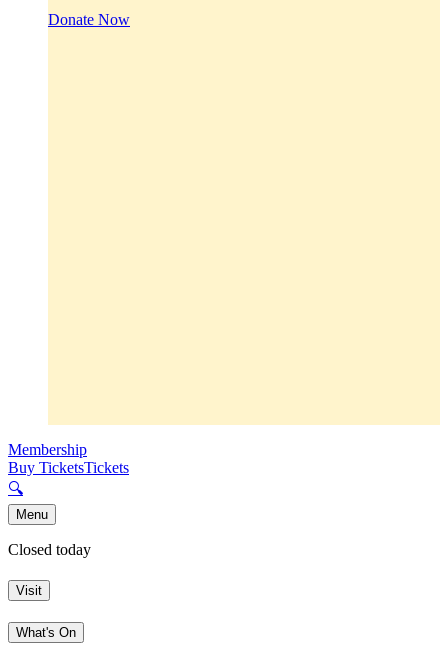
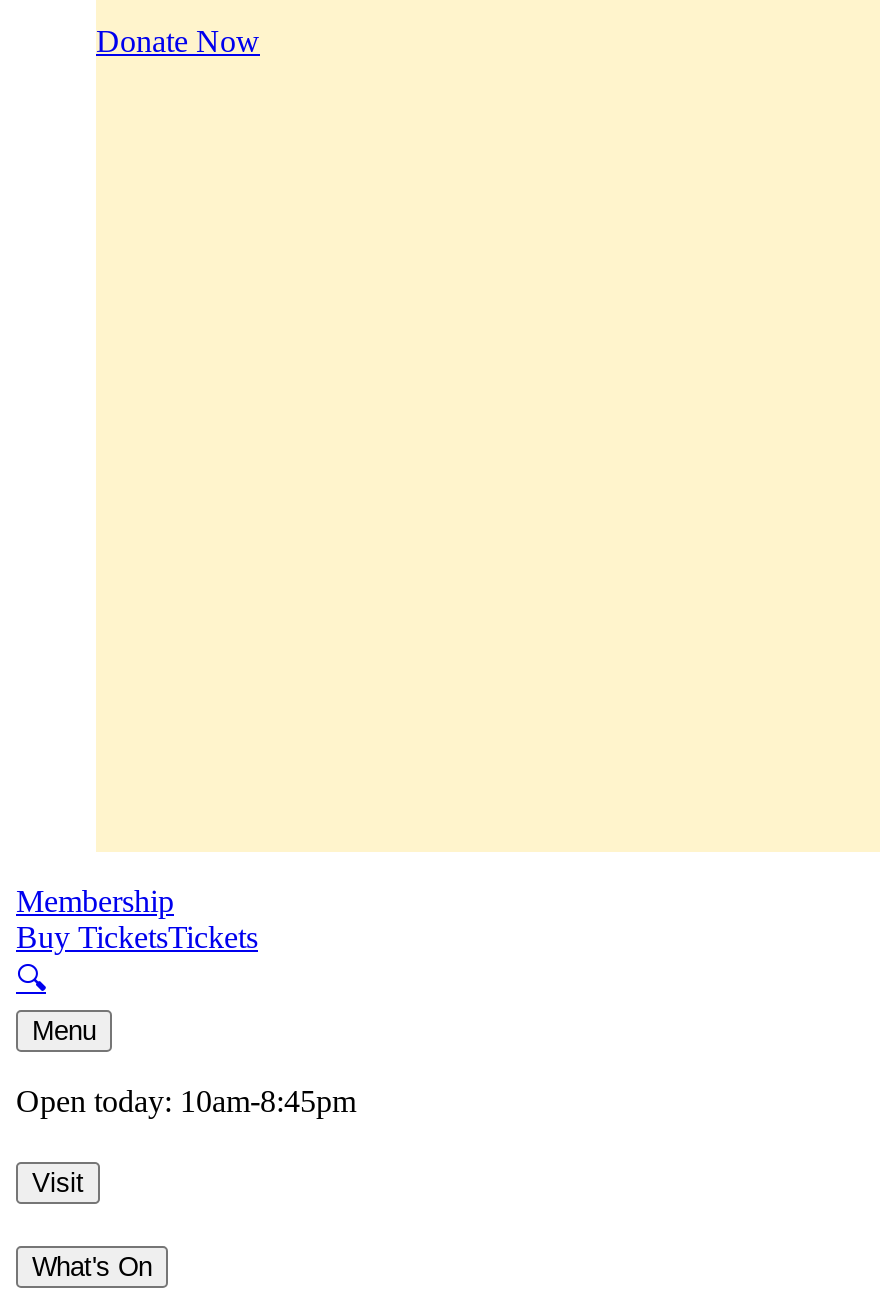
[8,541,91,558] Closed today -> [16,1085,356,1119] Open today: 10am-8:45pm

